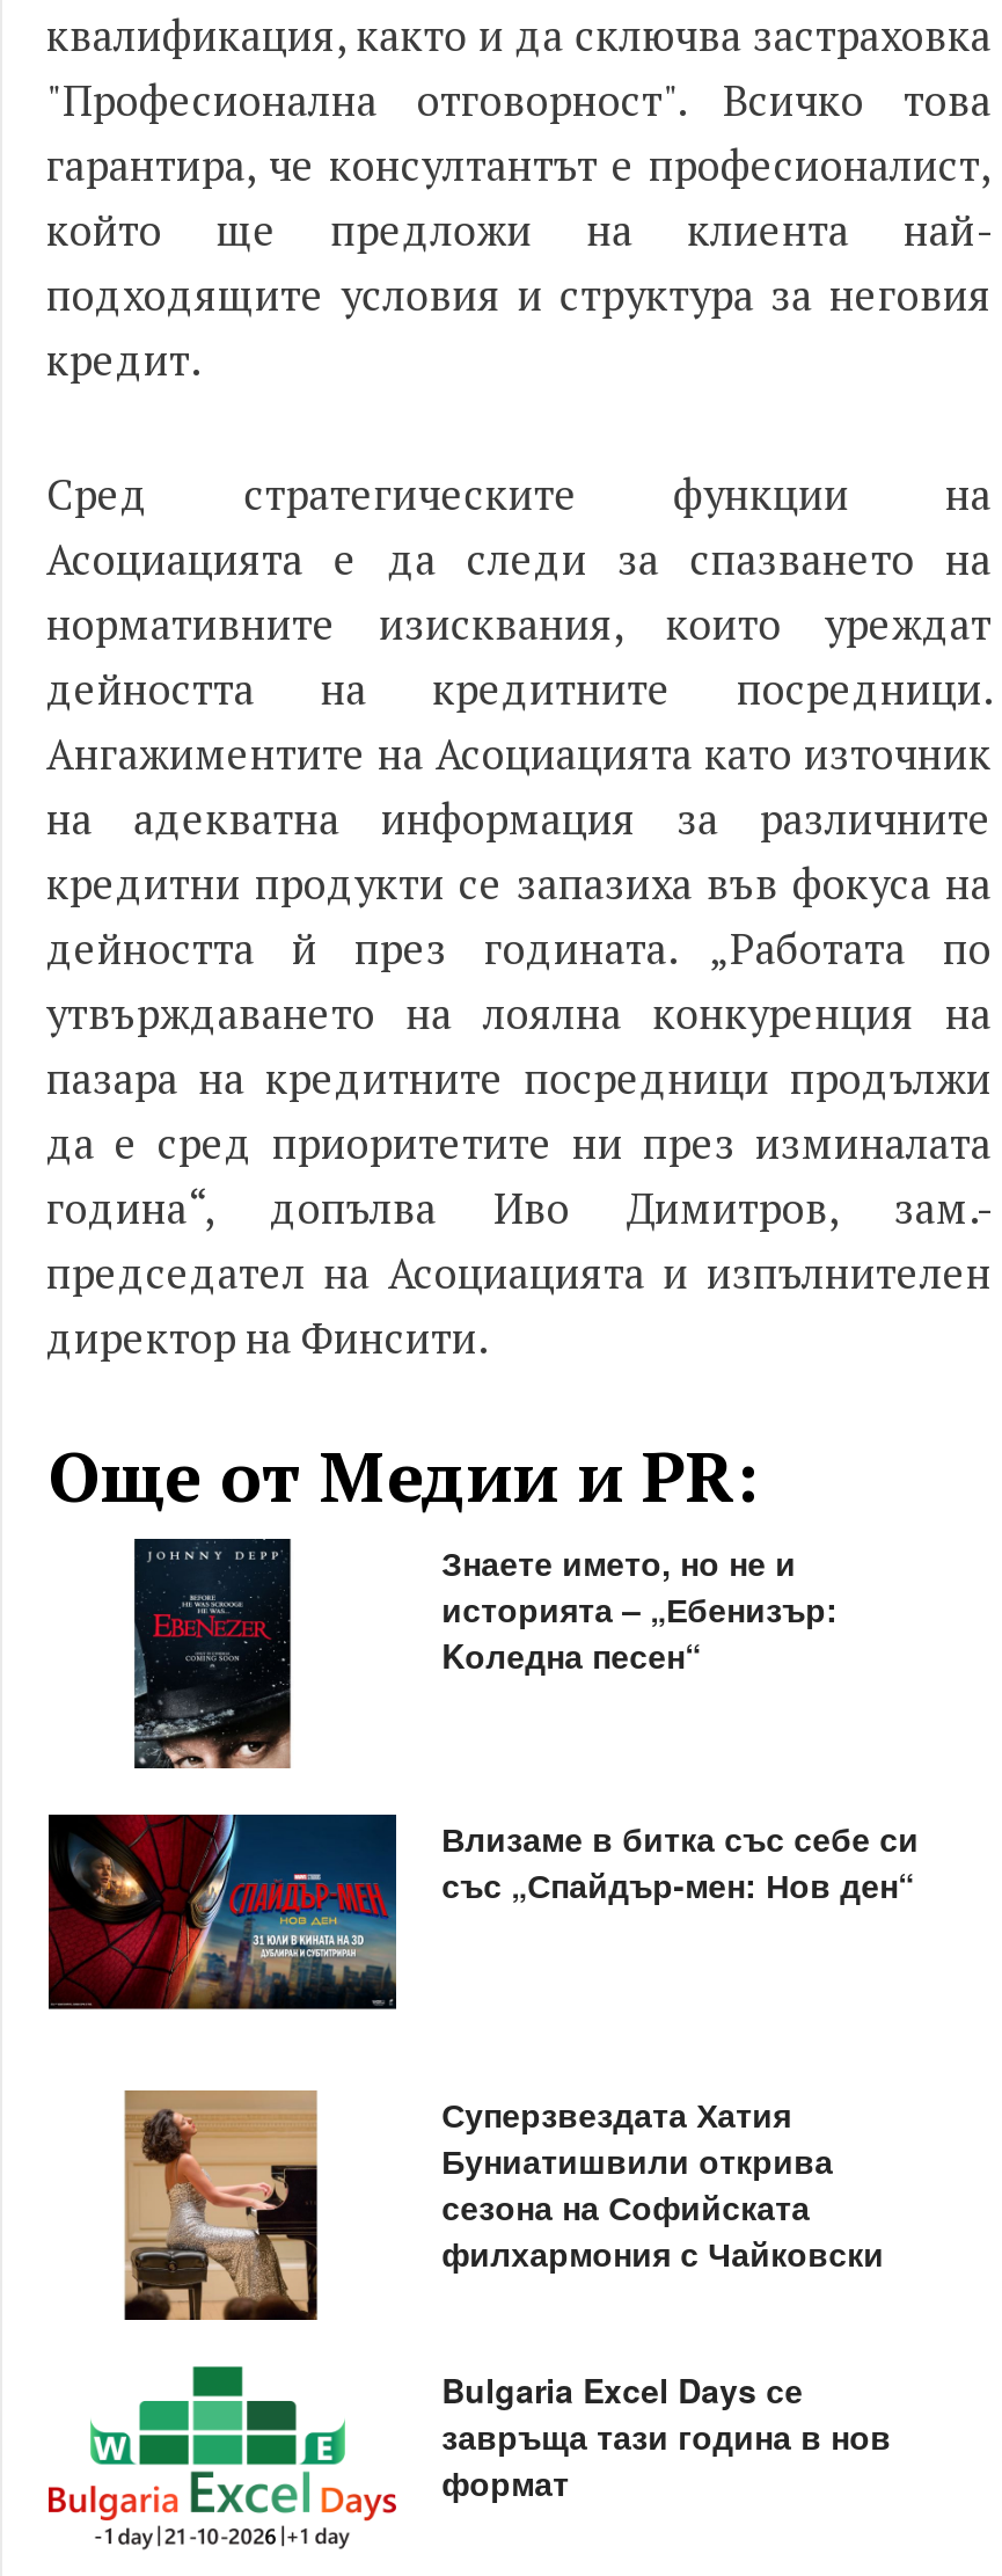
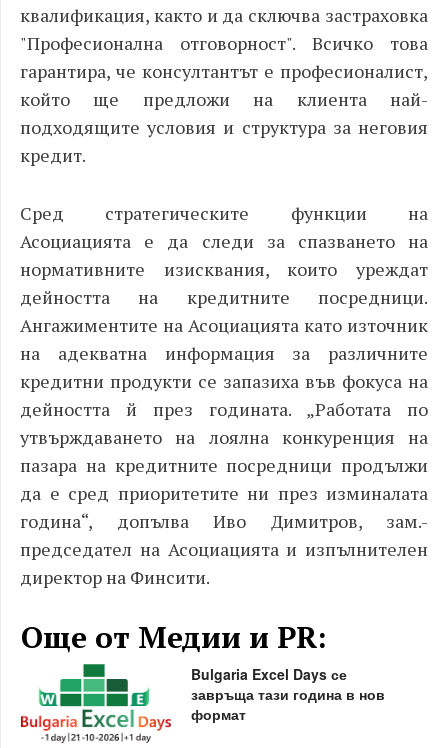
[132,1537,294,1771] [image] -> none
[442,1539,838,1678] Знаете името, но не и | историята – „Ебенизър: | Kоледна песен“ -> none
[46,1812,919,2012] [image] | Влизаме в битка със себе си | със „Спайдър-мен: Нов ден“ -> none
[123,2088,320,2322] [image] -> none
[442,2090,884,2276] Суперзвездата Хатия | Буниатишвили открива | сезона на Софийската | филхармония с Чайковски -> none

